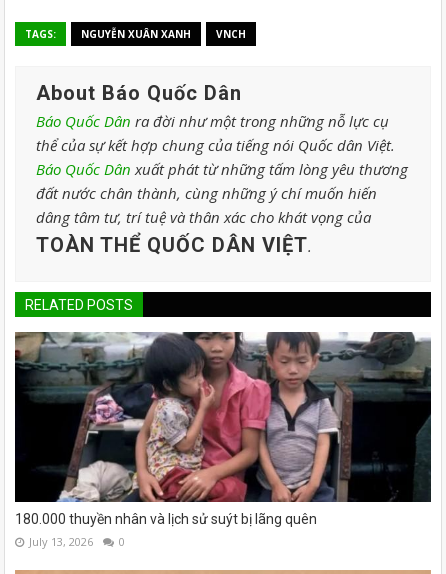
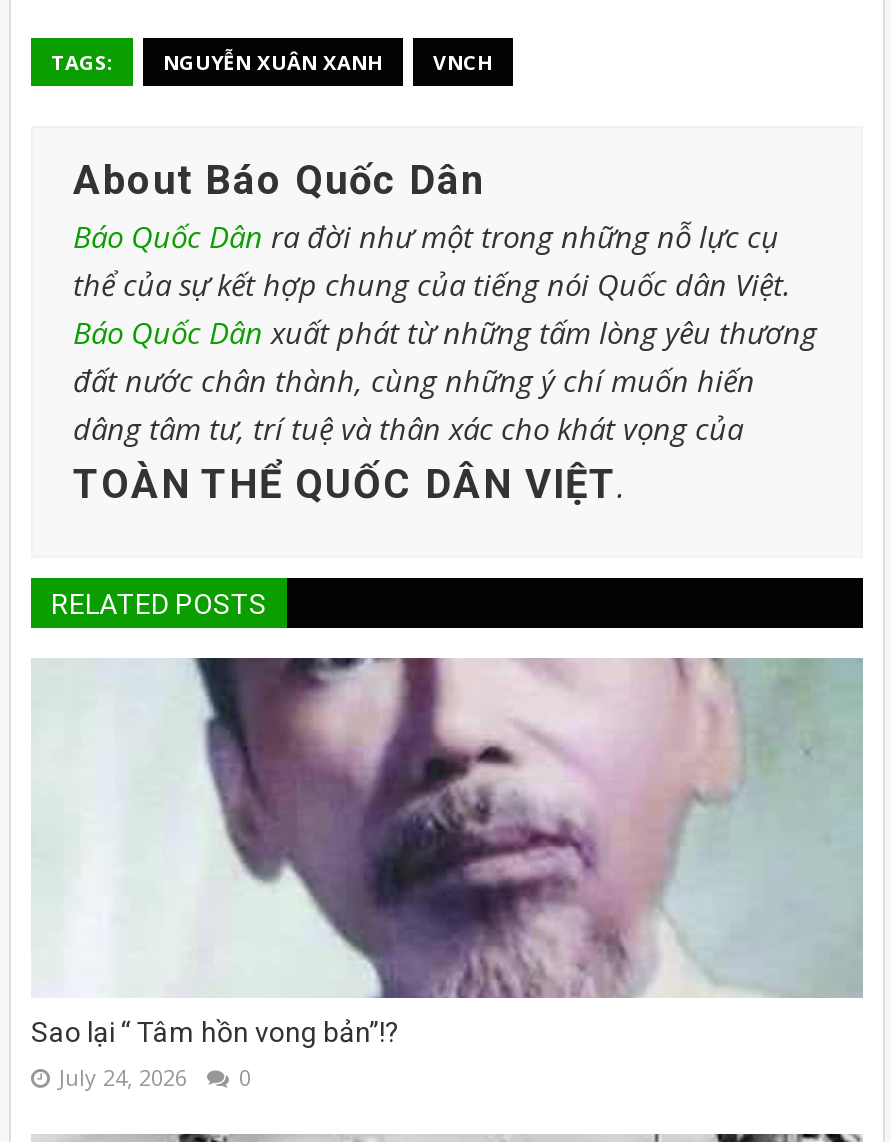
[14,331,432,549] [image] | 180.000 thuyền nhân và lịch sử suýt bị lãng quên | July 13, 2026 -> [31,656,863,1092] [image] | Sao lại “ Tâm hồn vong bản”!? | July 24, 2026

